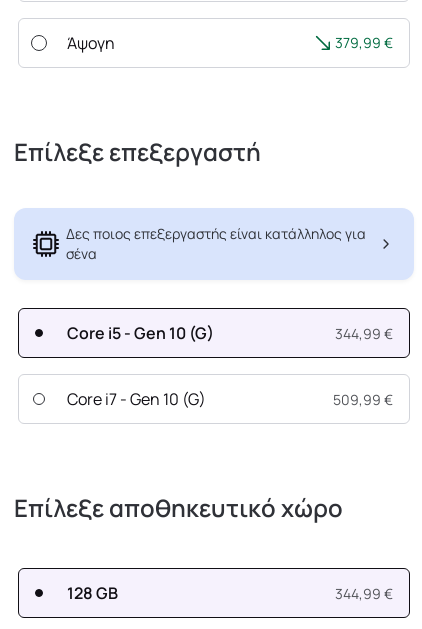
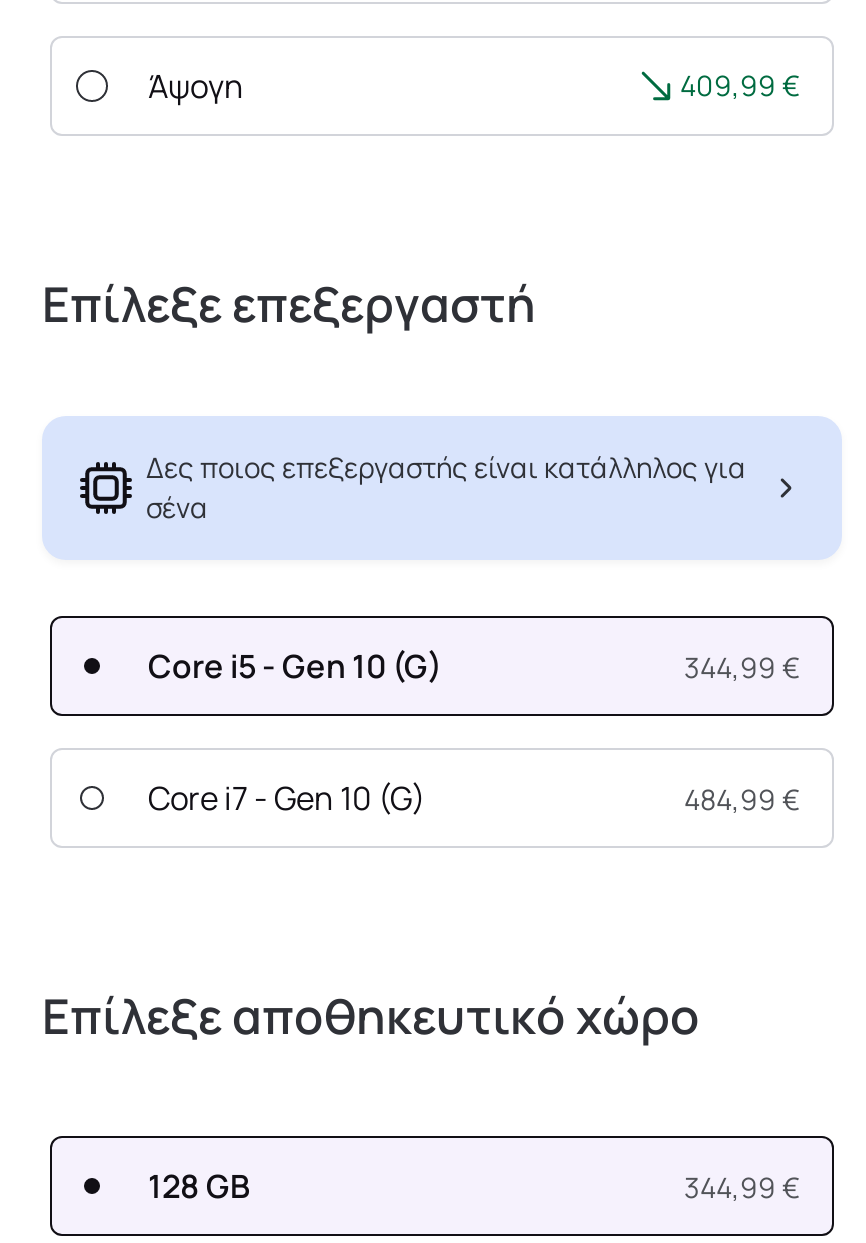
[335,33,393,52] 379,99 € -> [680,67,800,105] 409,99 €
[333,390,393,409] 509,99 € -> [684,781,800,819] 484,99 €

